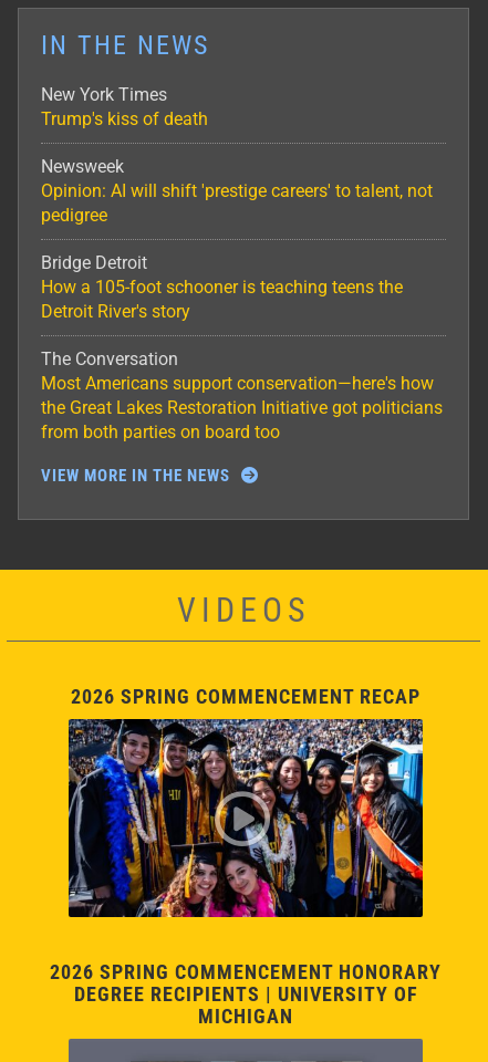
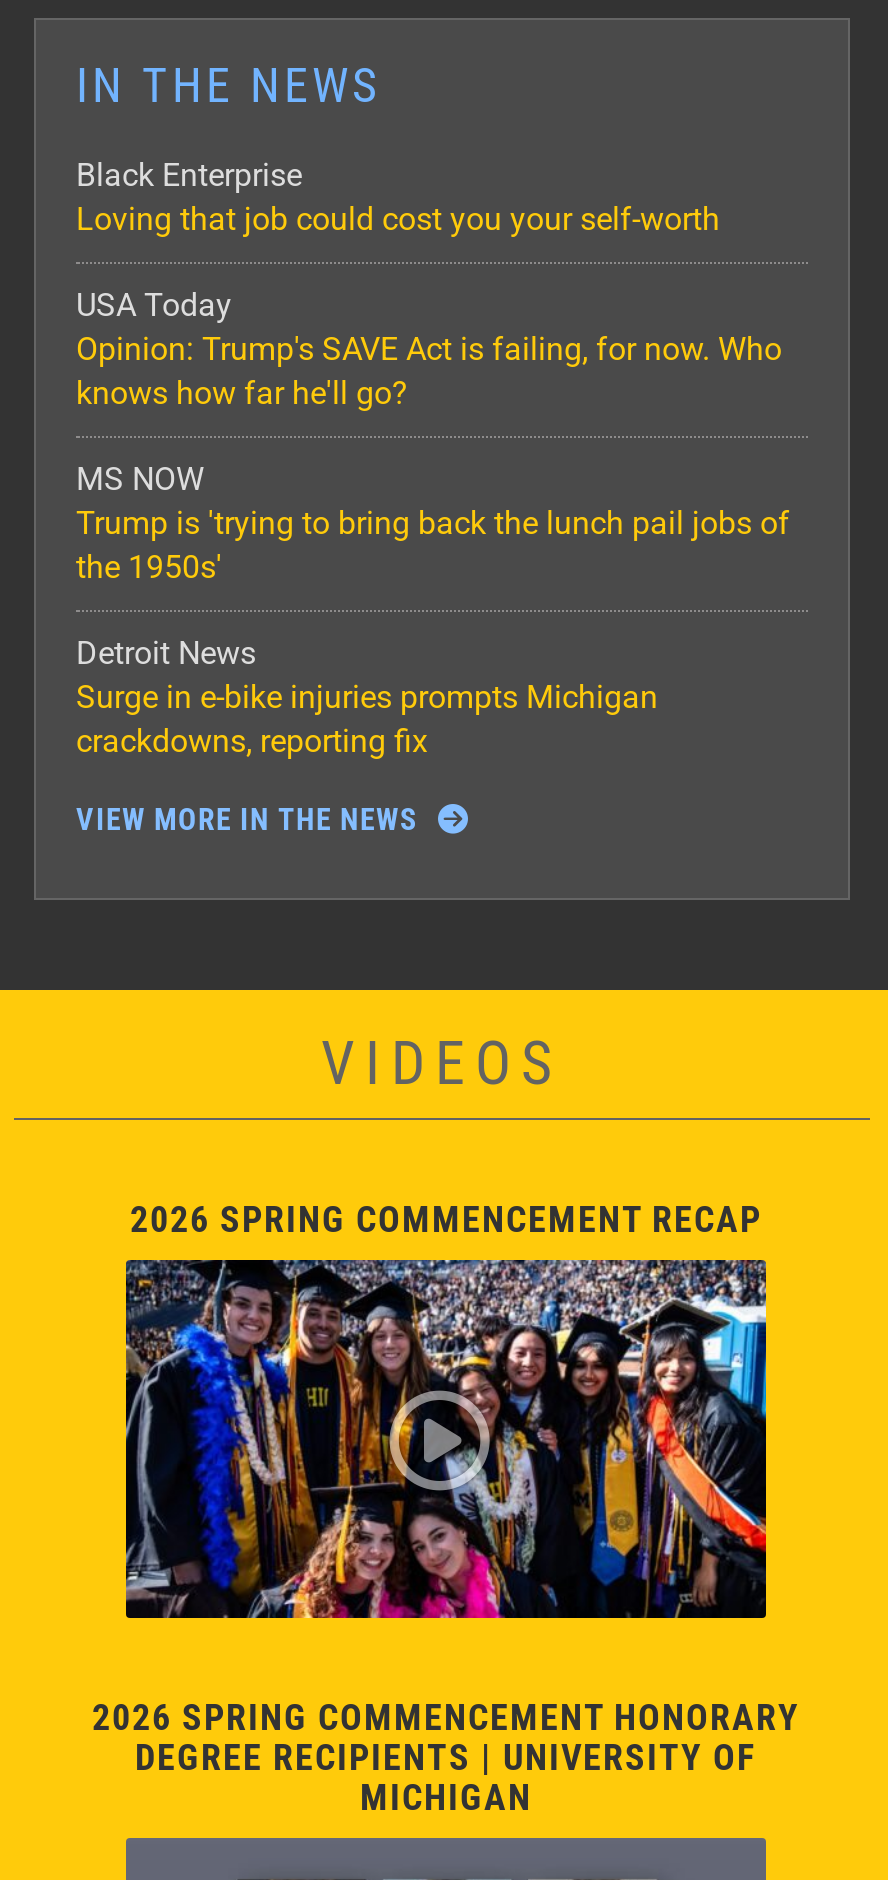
[41,84,208,129] New York Times | Trump's kiss of death -> [76,155,720,237] Black Enterprise | Loving that job could cost you your self-worth
[41,156,433,225] Newsweek | Opinion: AI will shift 'prestige careers' to talent, not | pedigree -> [76,285,782,411] USA Today | Opinion: Trump's SAVE Act is failing, for now. Who | knows how far he'll go?
[41,252,403,322] Bridge Detroit | How a 105-foot schooner is teaching teens the | Detroit River's story -> [76,459,790,585] MS NOW | Trump is 'trying to bring back the lunch pail jobs of | the 1950s'
[41,348,443,442] The Conversation | Most Americans support conservation—here's how | the Great Lakes Restoration Initiative got politicians | from both parties on board too -> [76,633,658,759] Detroit News | Surge in e-bike injuries prompts Michigan | crackdowns, reporting fix

